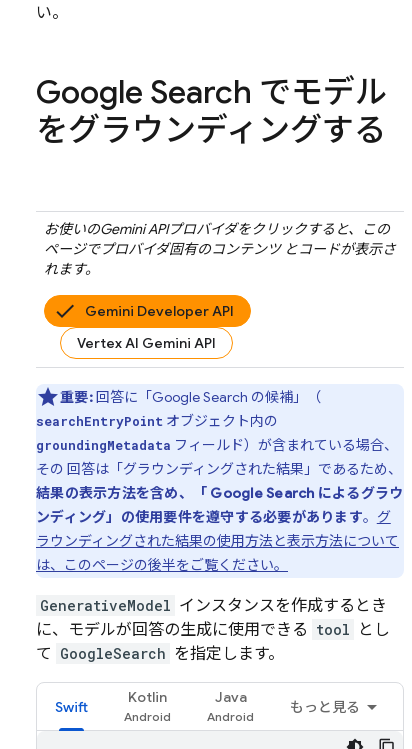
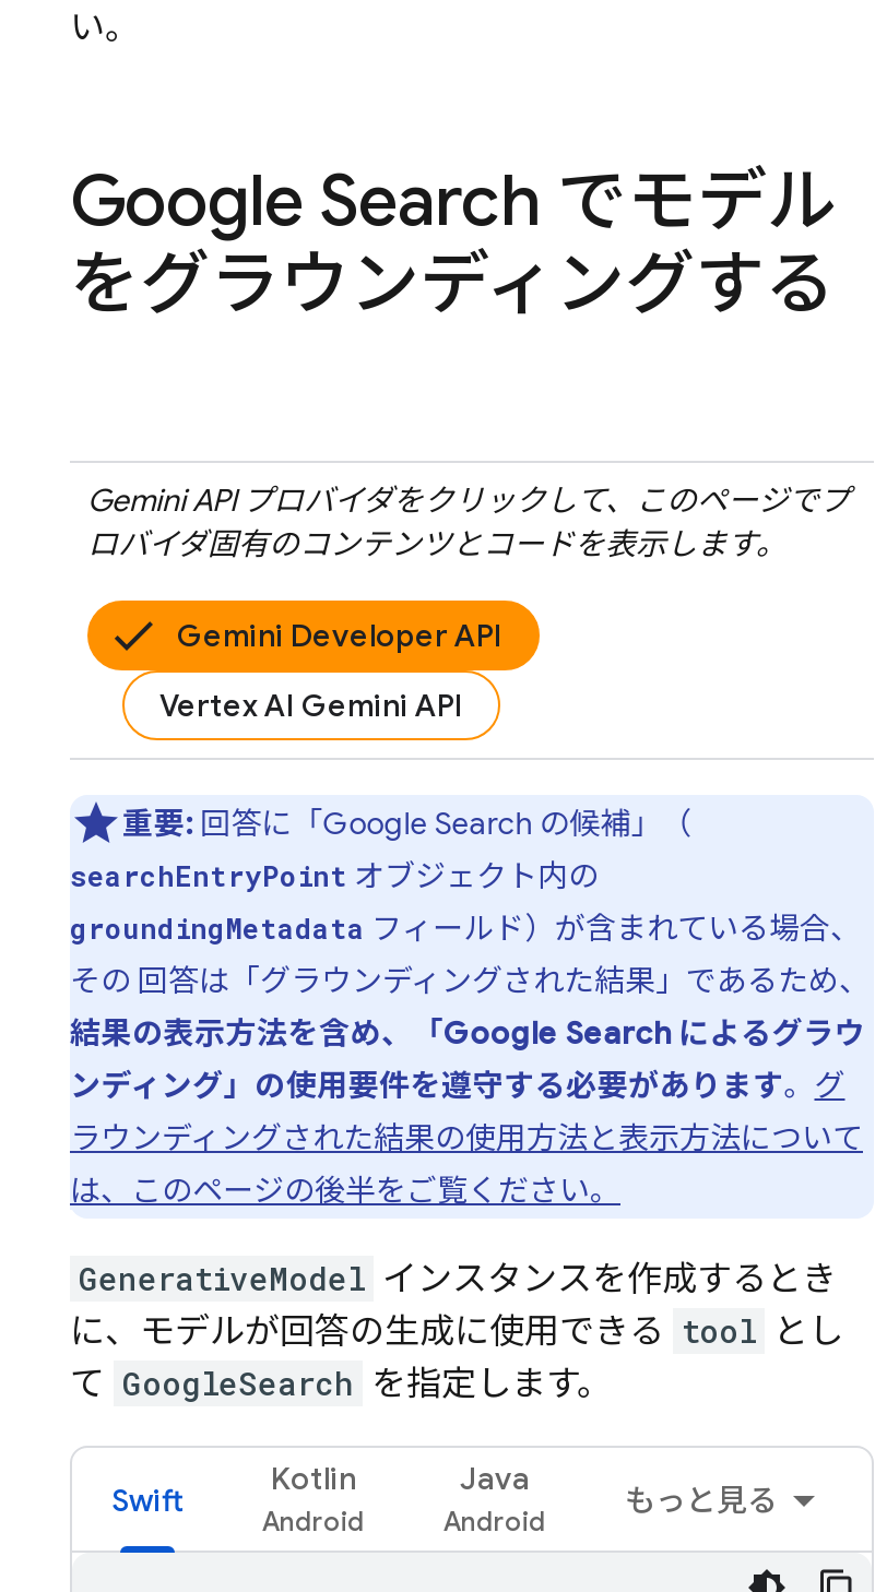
[44,220,396,278] お使いのGemini APIプロバイダをクリックすると、この | ページでプロバイダ固有のコンテンツ とコードが表示さ | れます。 -> [87,480,850,563] Gemini APIプロバイダをクリックして、このページでプ | ロバイダ固有のコンテンツとコードを表示します。

